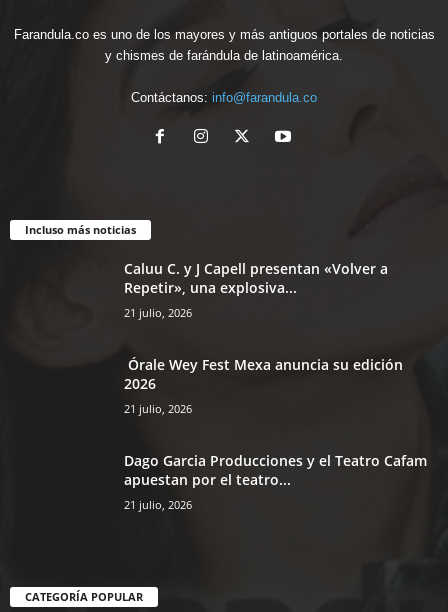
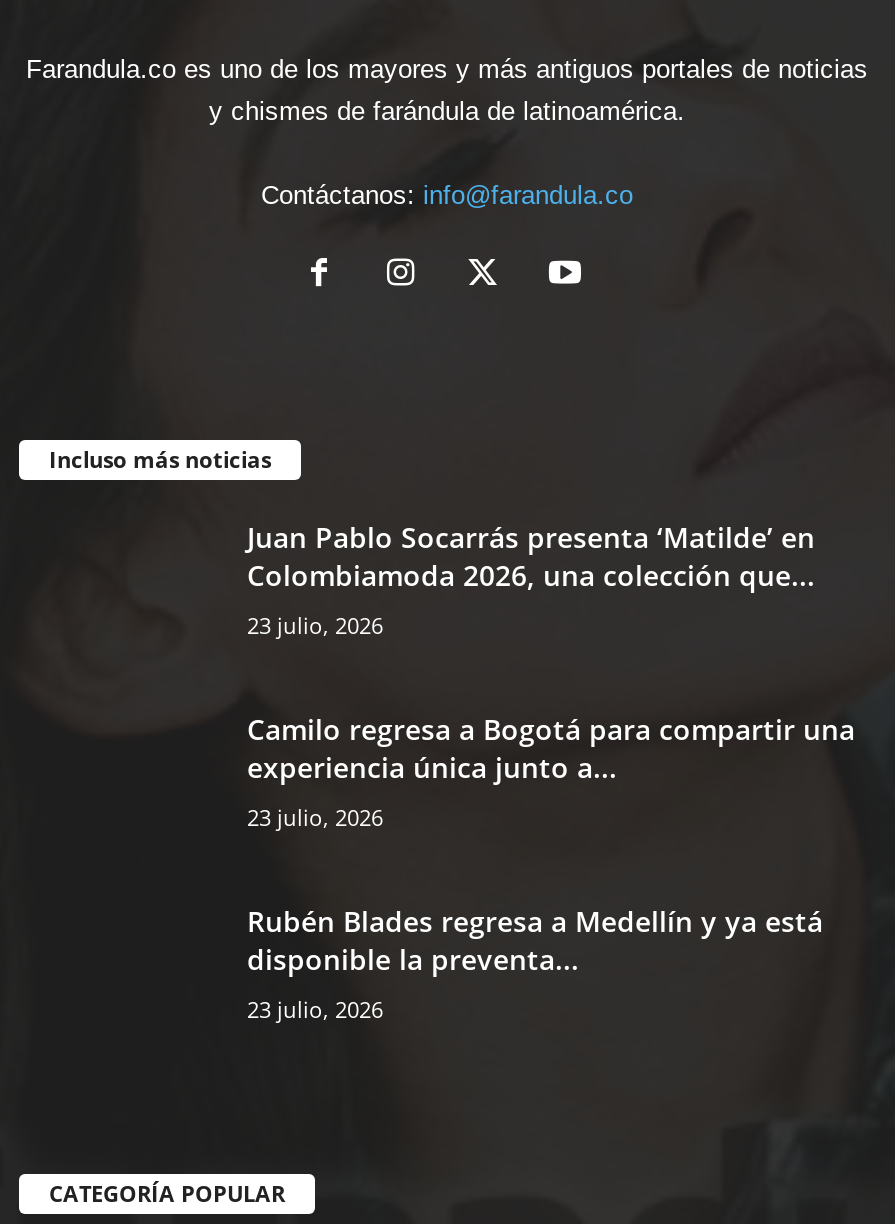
[124,259,388,320] Caluu C. y J Capell presentan «Volver a | Repetir», una explosiva... | 21 julio, 2026 -> [247,518,815,640] Juan Pablo Socarrás presenta ‘Matilde’ en | Colombiamoda 2026, una colección que... | 23 julio, 2026
[124,355,403,416] Órale Wey Fest Mexa anuncia su edición | 2026 | 21 julio, 2026 -> [247,710,855,832] Camilo regresa a Bogotá para compartir una | experiencia única junto a... | 23 julio, 2026
[124,451,427,512] Dago Garcia Producciones y el Teatro Cafam | apuestan por el teatro... | 21 julio, 2026 -> [247,902,823,1024] Rubén Blades regresa a Medellín y ya está | disponible la preventa... | 23 julio, 2026

